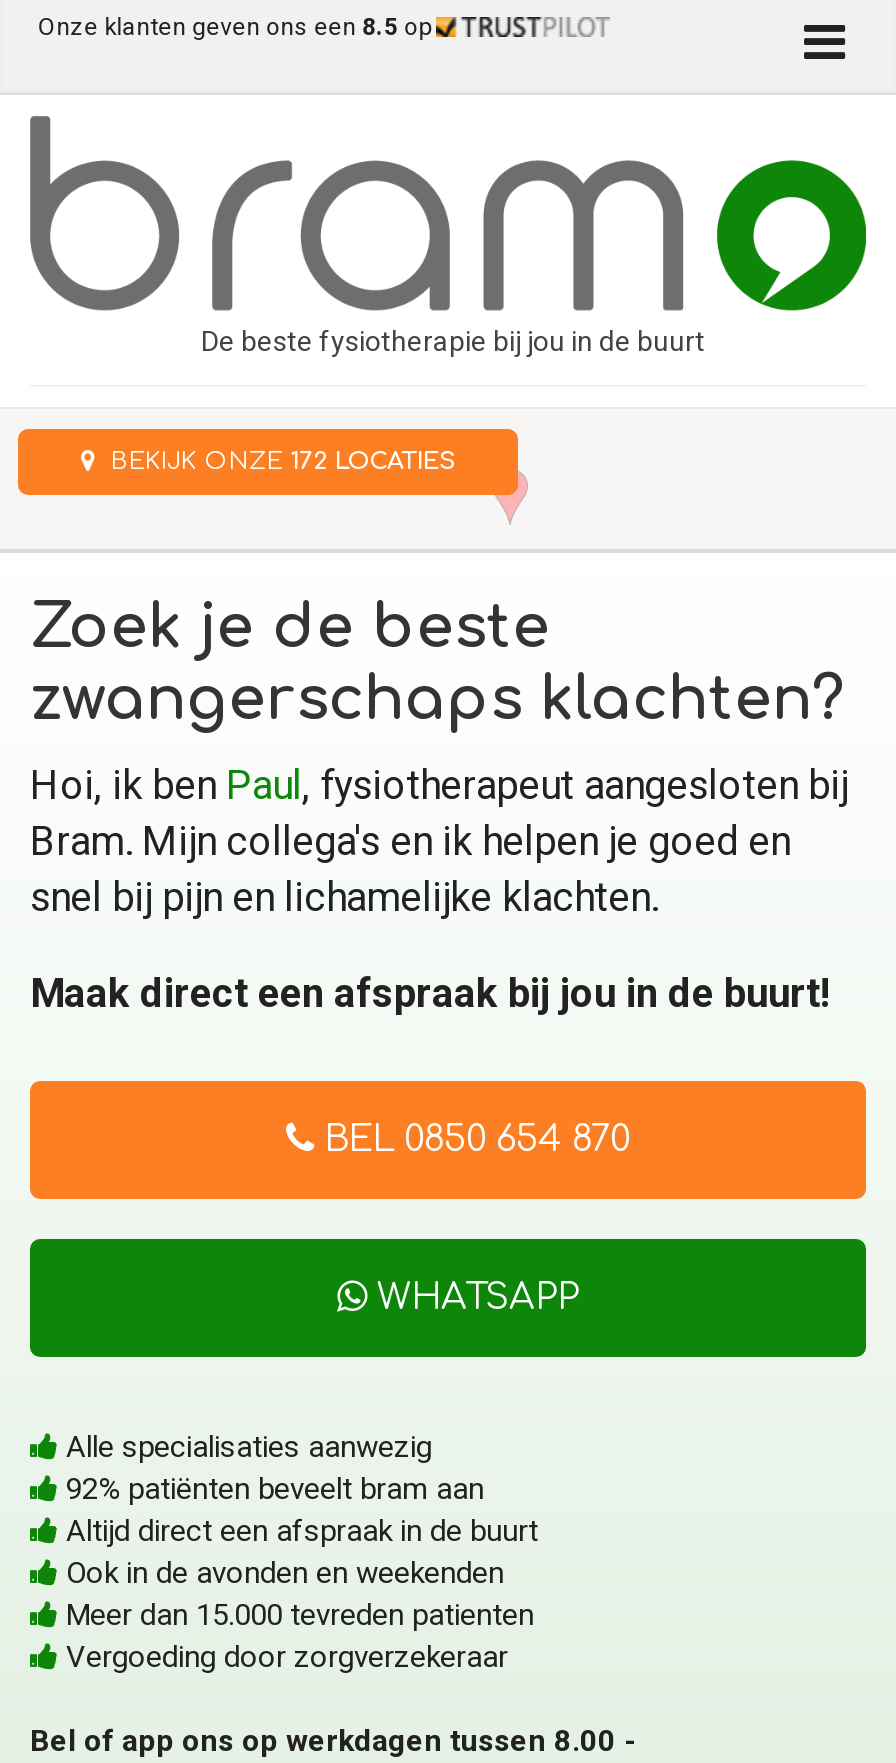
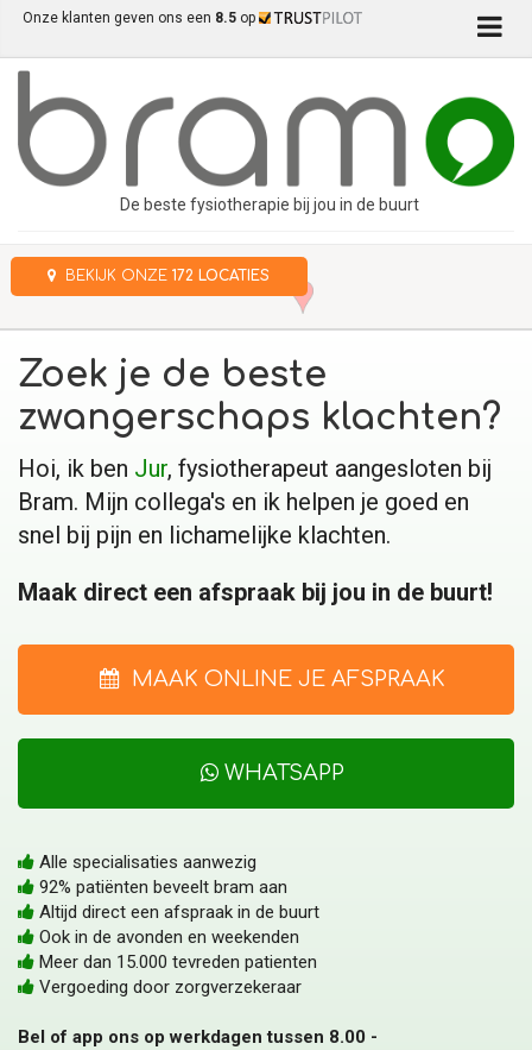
[30,760,848,808] Hoi, ik ben Paul, fysiotherapeut aangesloten bij -> [18,454,492,482] Hoi, ik ben Jur, fysiotherapeut aangesloten bij
[314,1118,630,1158] BEL 0850 654 870 -> [119,667,445,690] MAAK ONLINE JE AFSPRAAK

